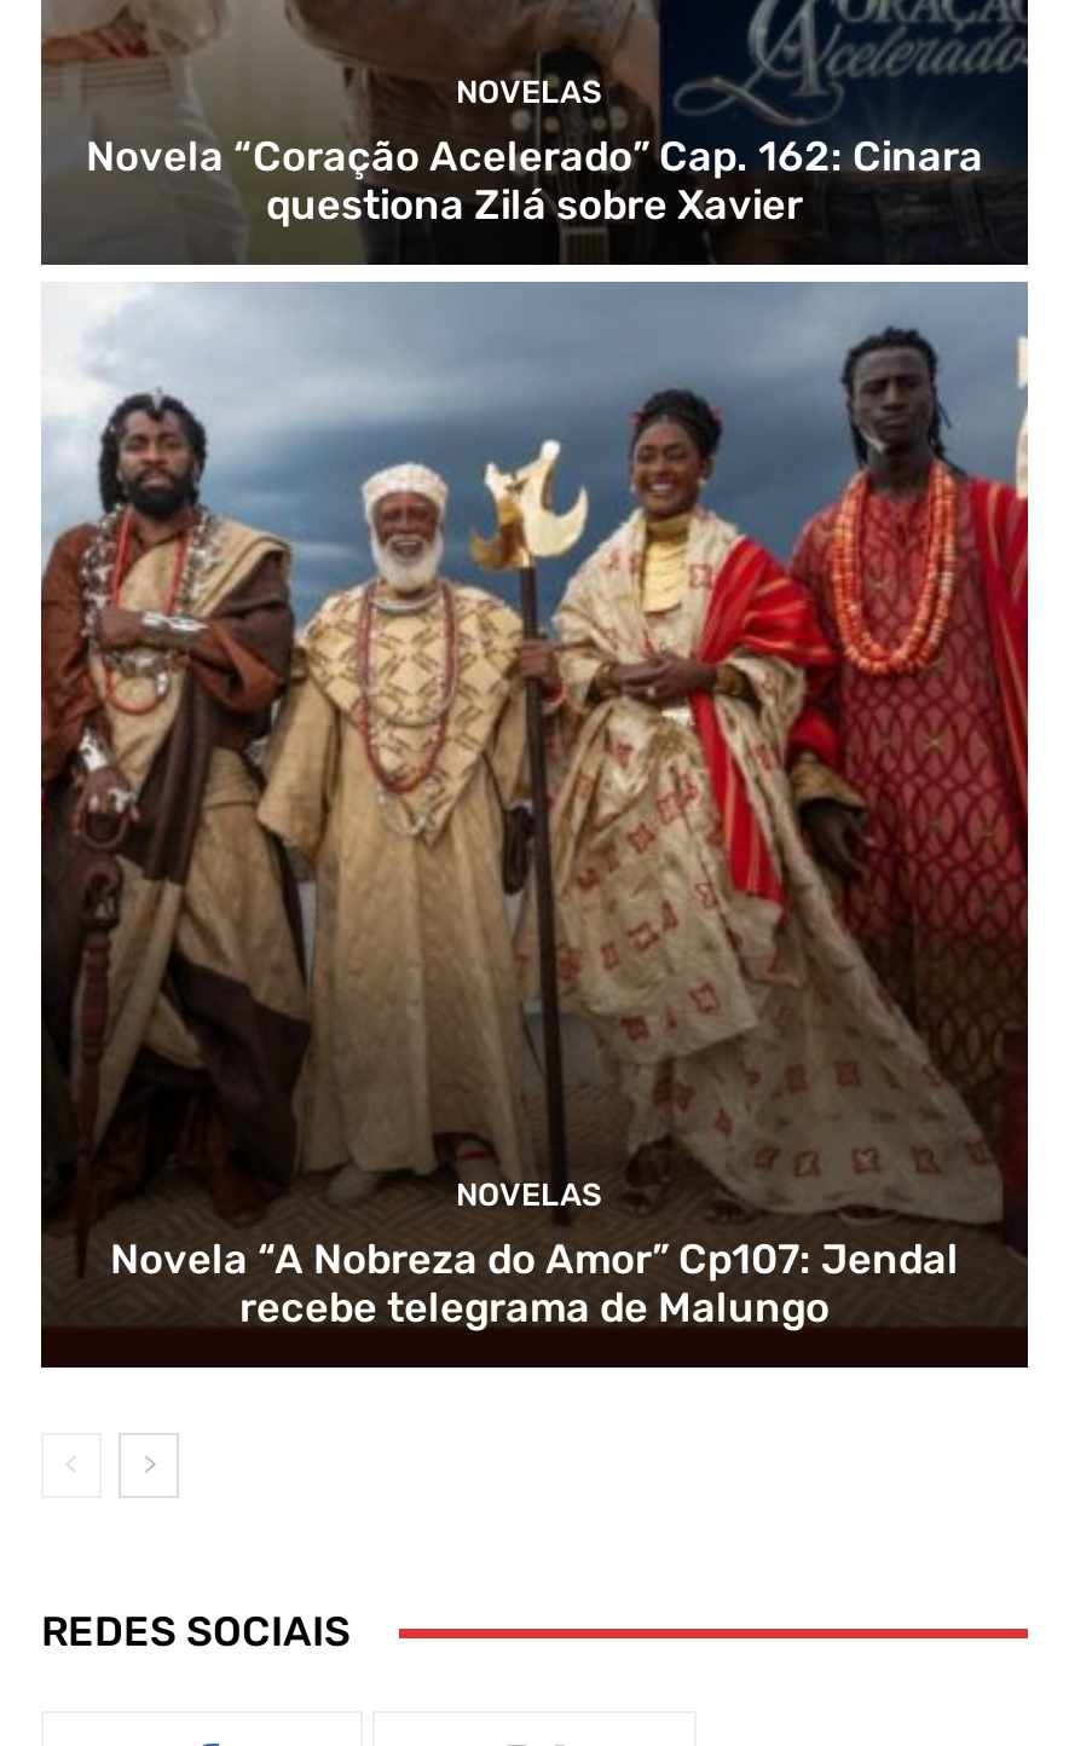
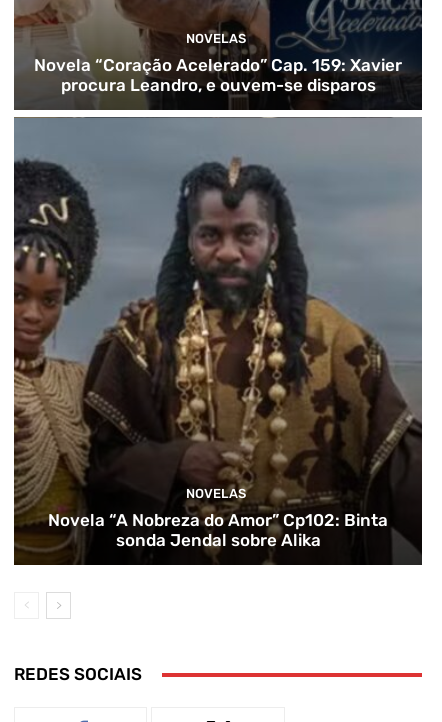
[86,132,983,229] Novela “Coração Acelerado” Cap. 162: Cinara | questiona Zilá sobre Xavier -> [34,54,402,94] Novela “Coração Acelerado” Cap. 159: Xavier | procura Leandro, e ouvem-se disparos
[39,283,1030,1331] [image] | Novela “A Nobreza do Amor” Cp107: Jendal | recebe telegrama de Malungo -> [13,110,423,550] [image] | Novela “A Nobreza do Amor” Cp102: Binta | sonda Jendal sobre Alika

